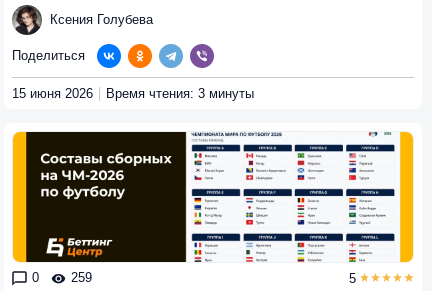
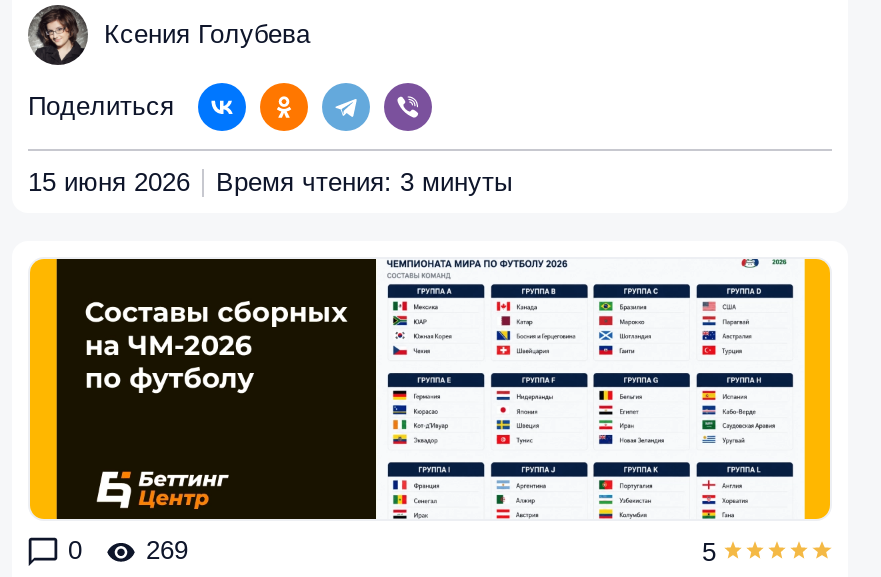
[71,270,92,285] 259 -> [146,536,188,566] 269

